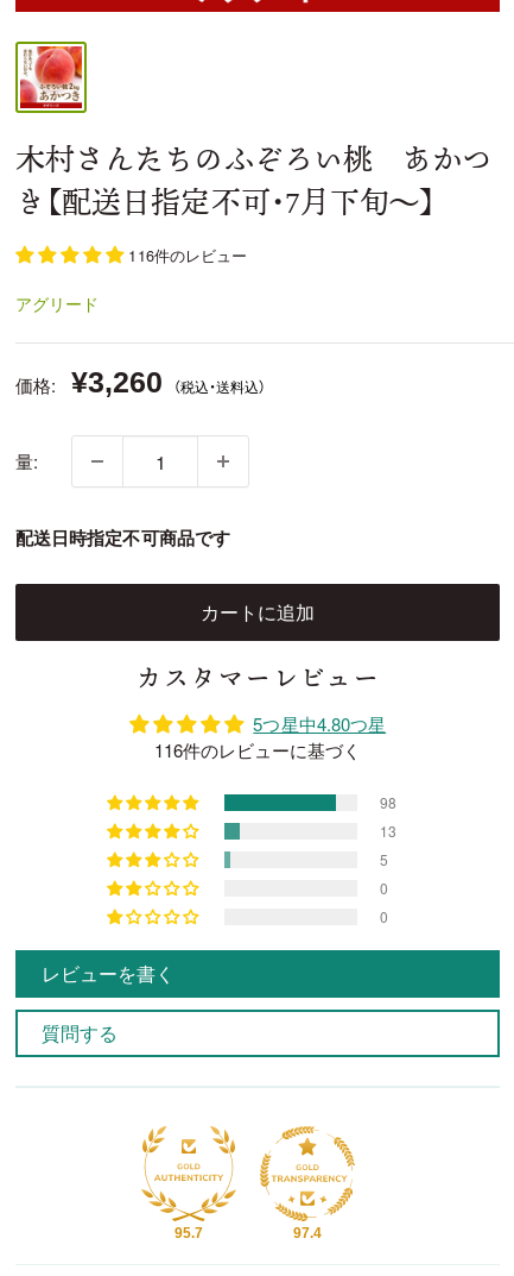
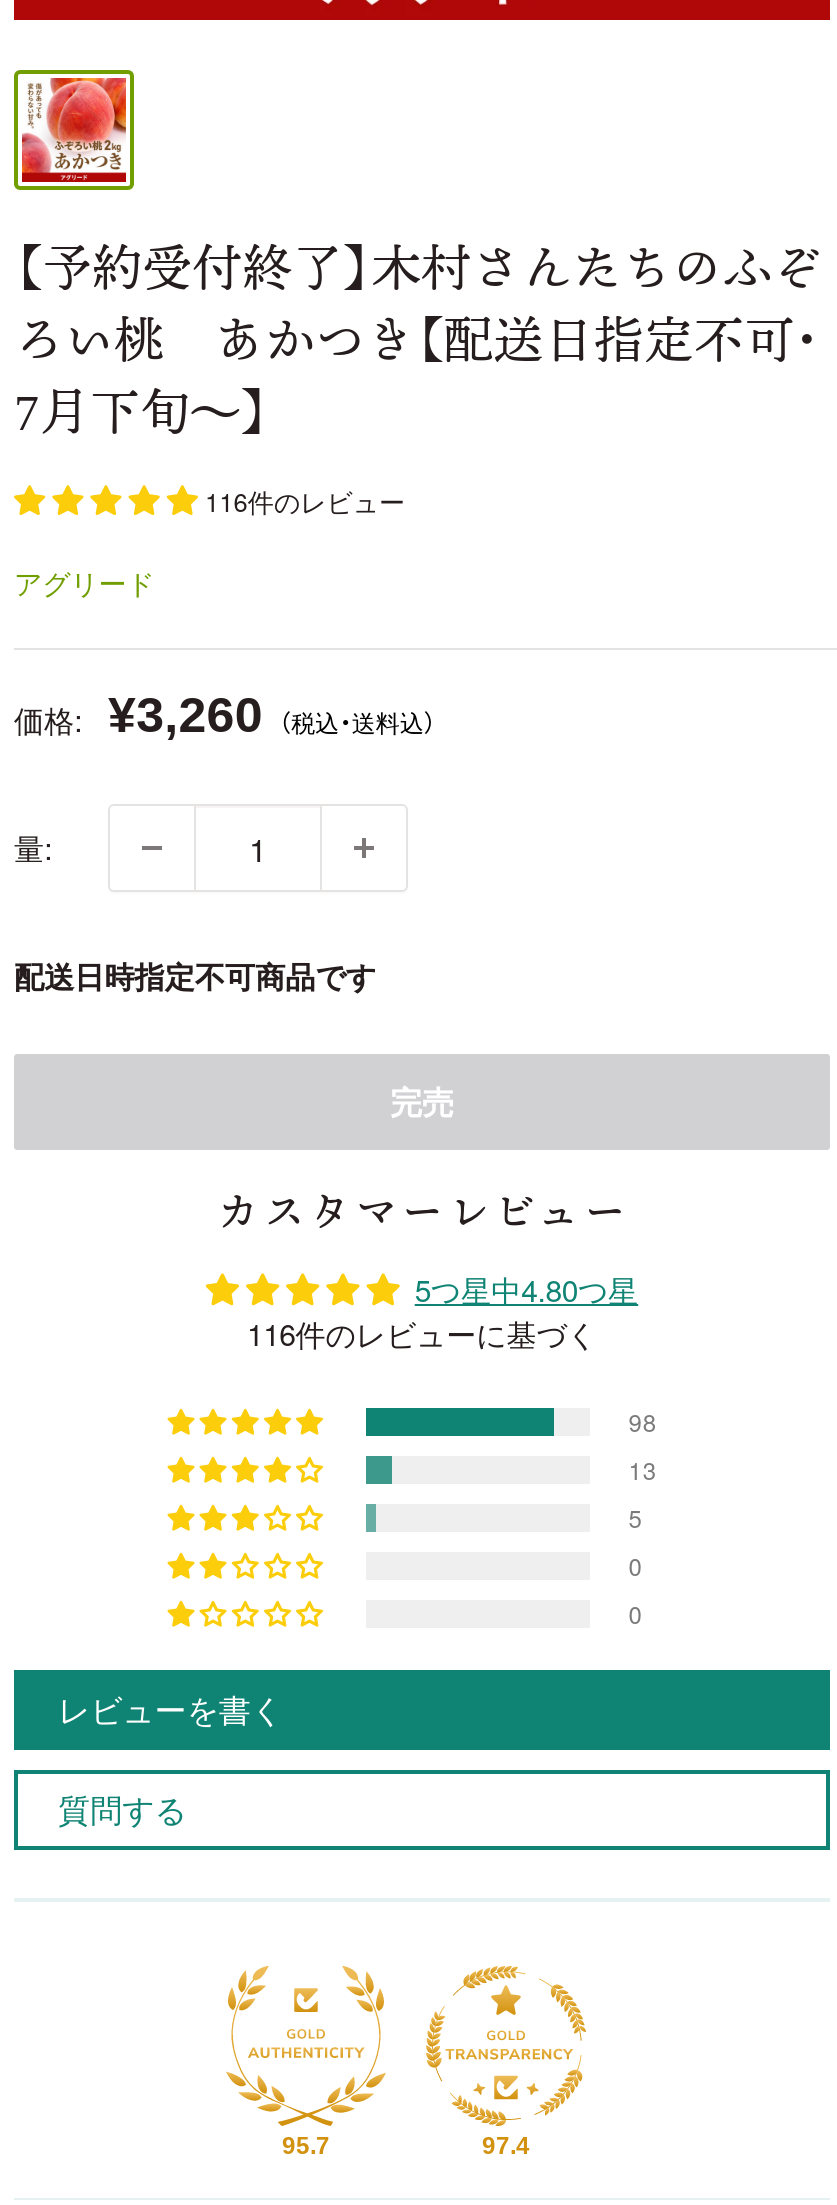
[15,144,492,219] 木村さんたちのふぞろい桃 あかつ | き【配送日指定不可・7月下旬～】 -> [14,242,823,440] 【予約受付終了】木村さんたちのふぞ | ろい桃 あかつき【配送日指定不可・ | 7月下旬～】
[200,598,315,626] カートに追加 -> [390,1078,454,1124] 完売

